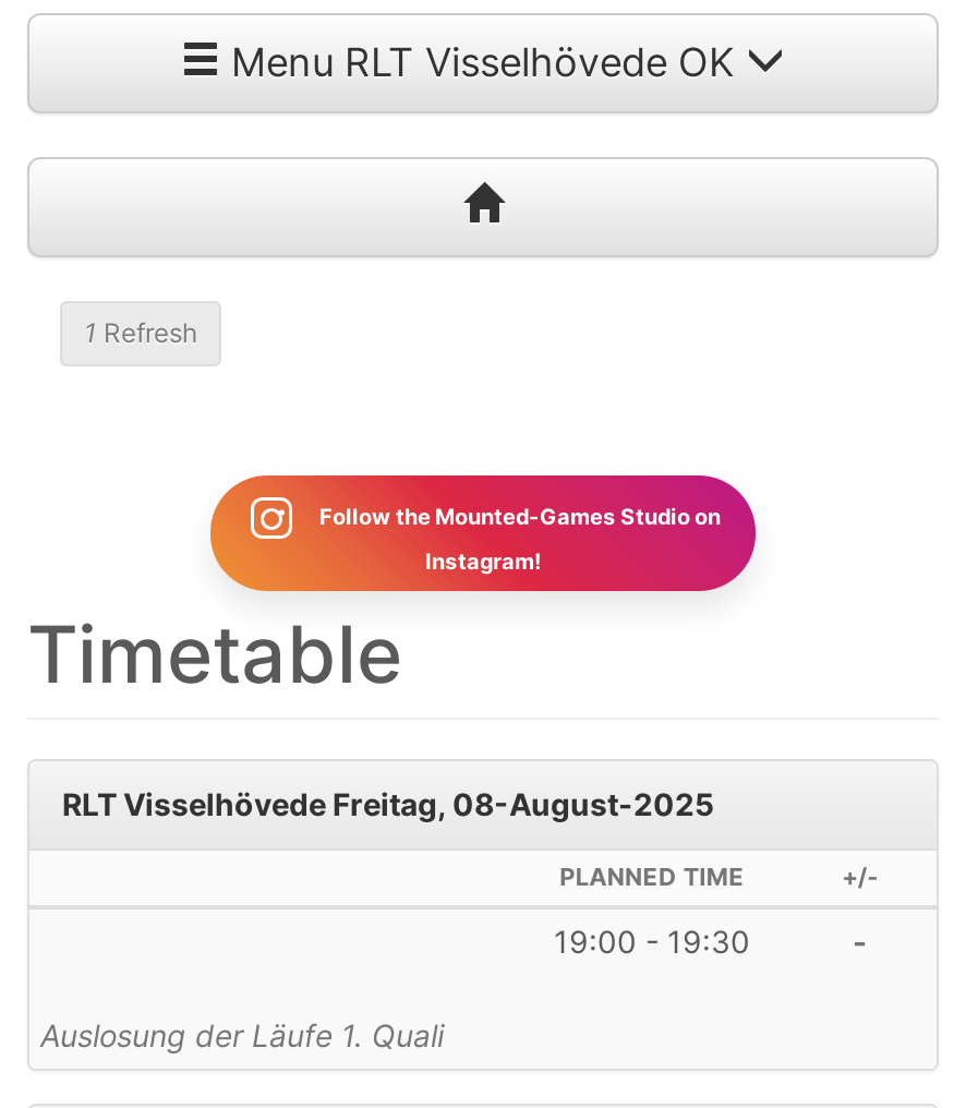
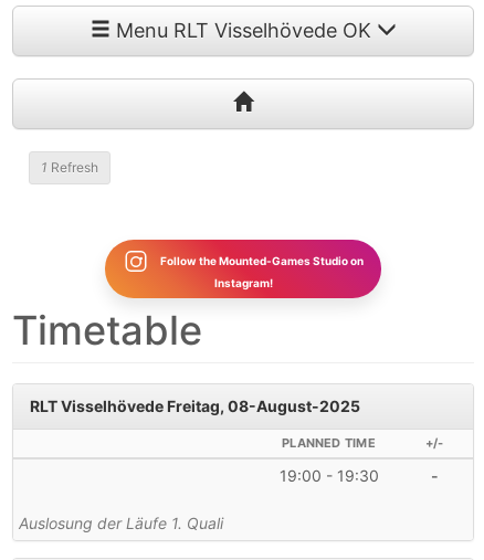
[110,316,210,349] Refresh -> [41,159,98,176] 1 Refresh

